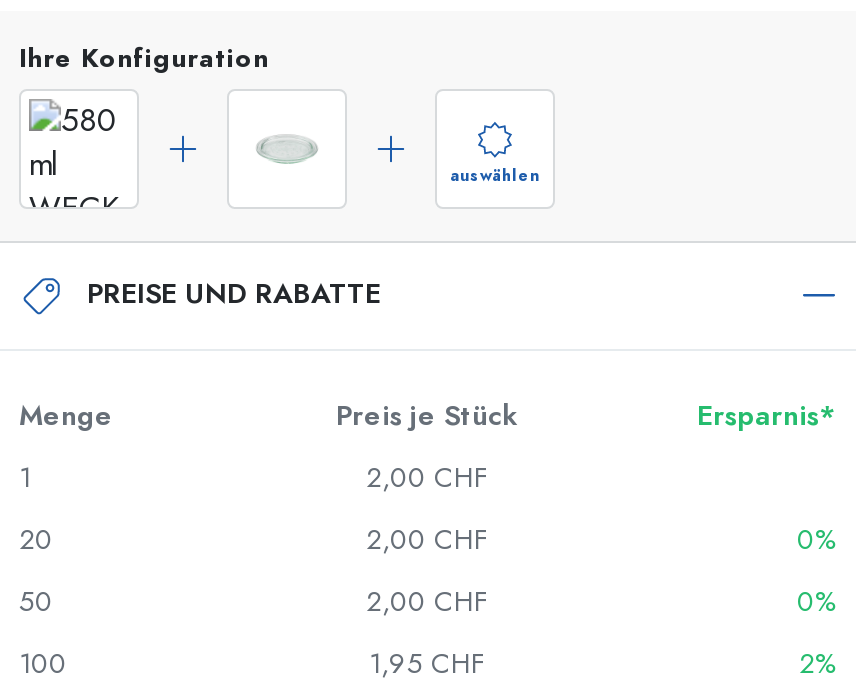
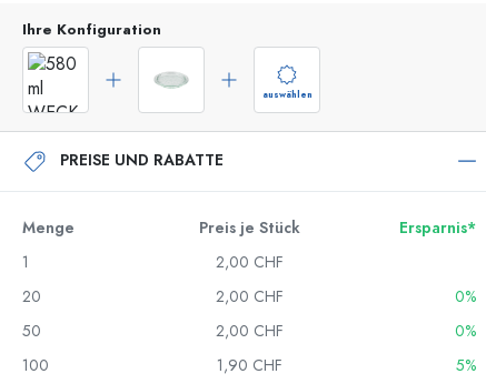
[369,644,485,682] 1,95 CHF -> [216,355,282,376] 1,90 CHF
[799,644,835,682] 2% -> [456,355,476,376] 5%

